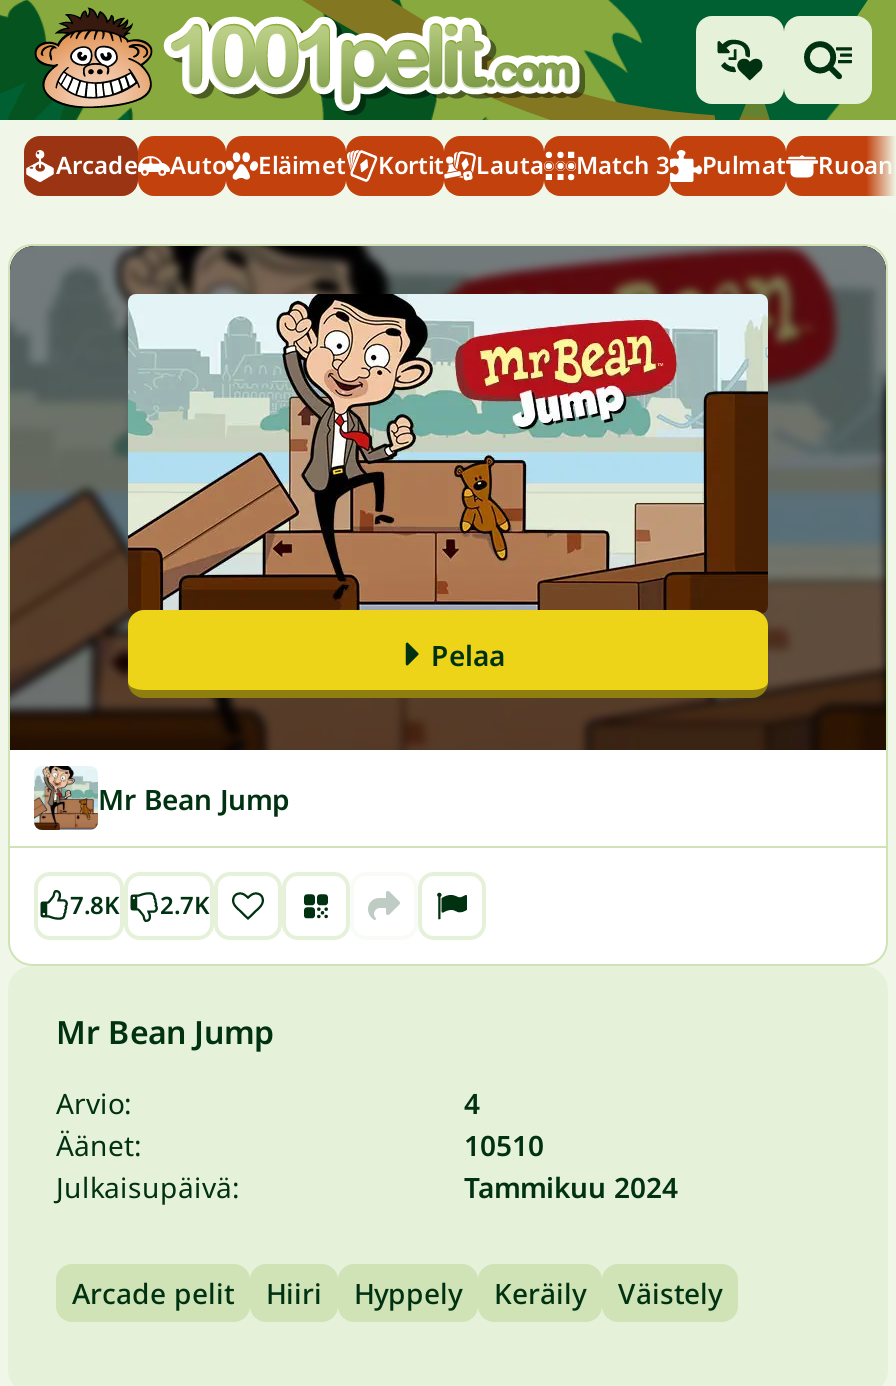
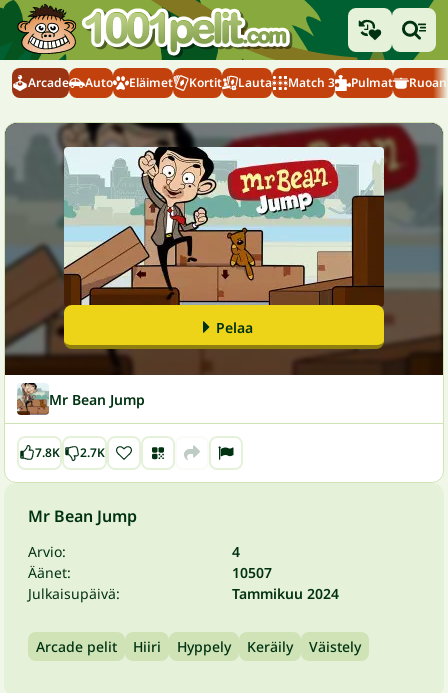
[464,1126,544,1164] 10510 -> [232,563,272,582] 10507

